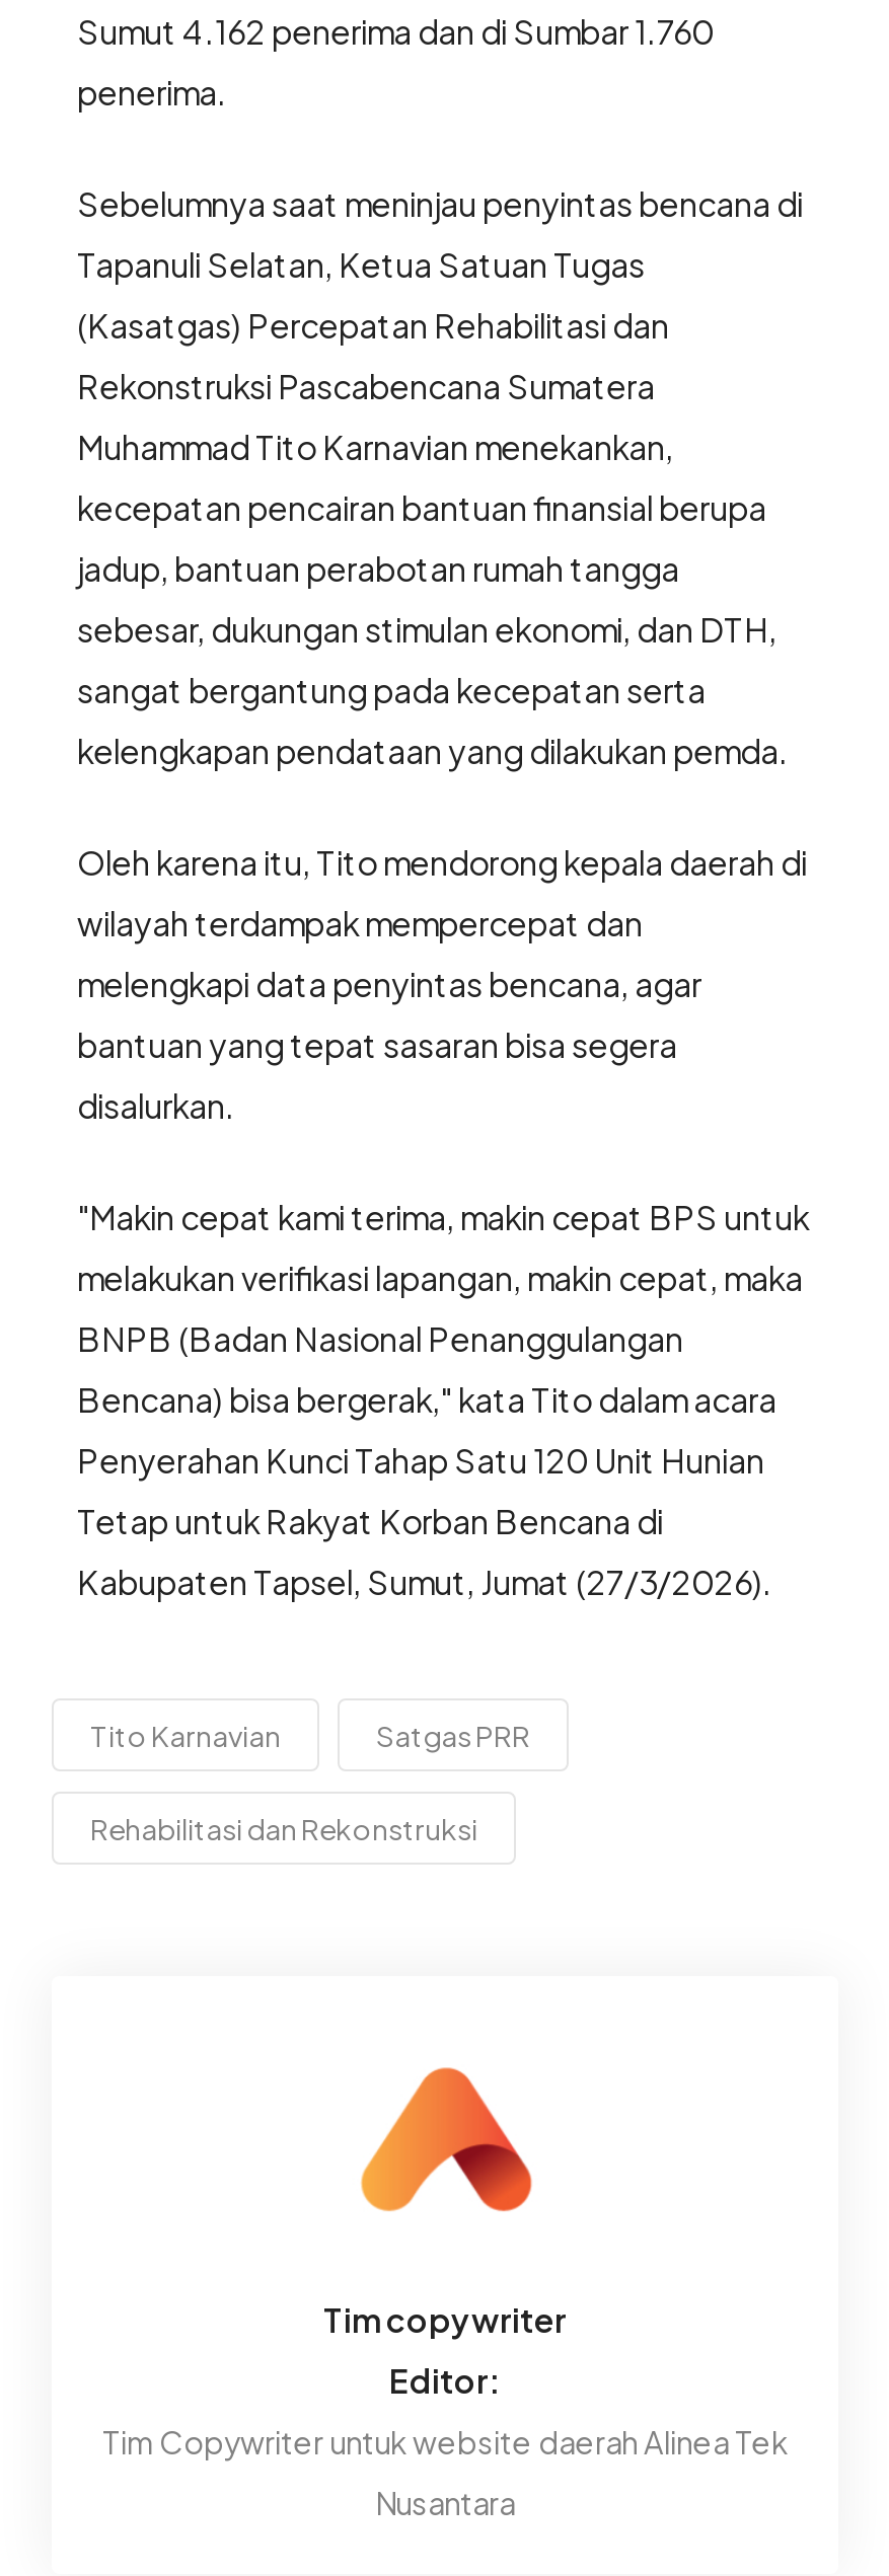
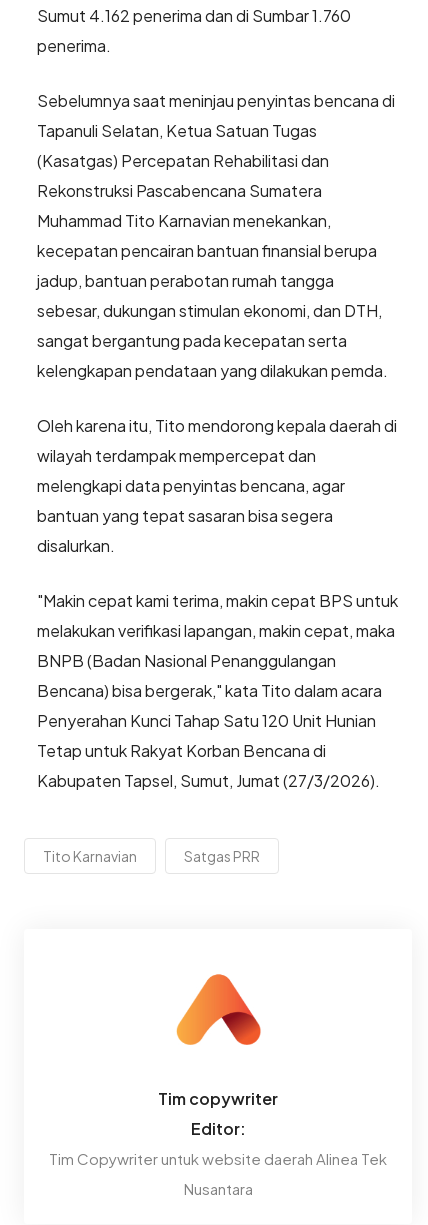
[90,1809,477,1846] Rehabilitasi dan Rekonstruksi -> none

